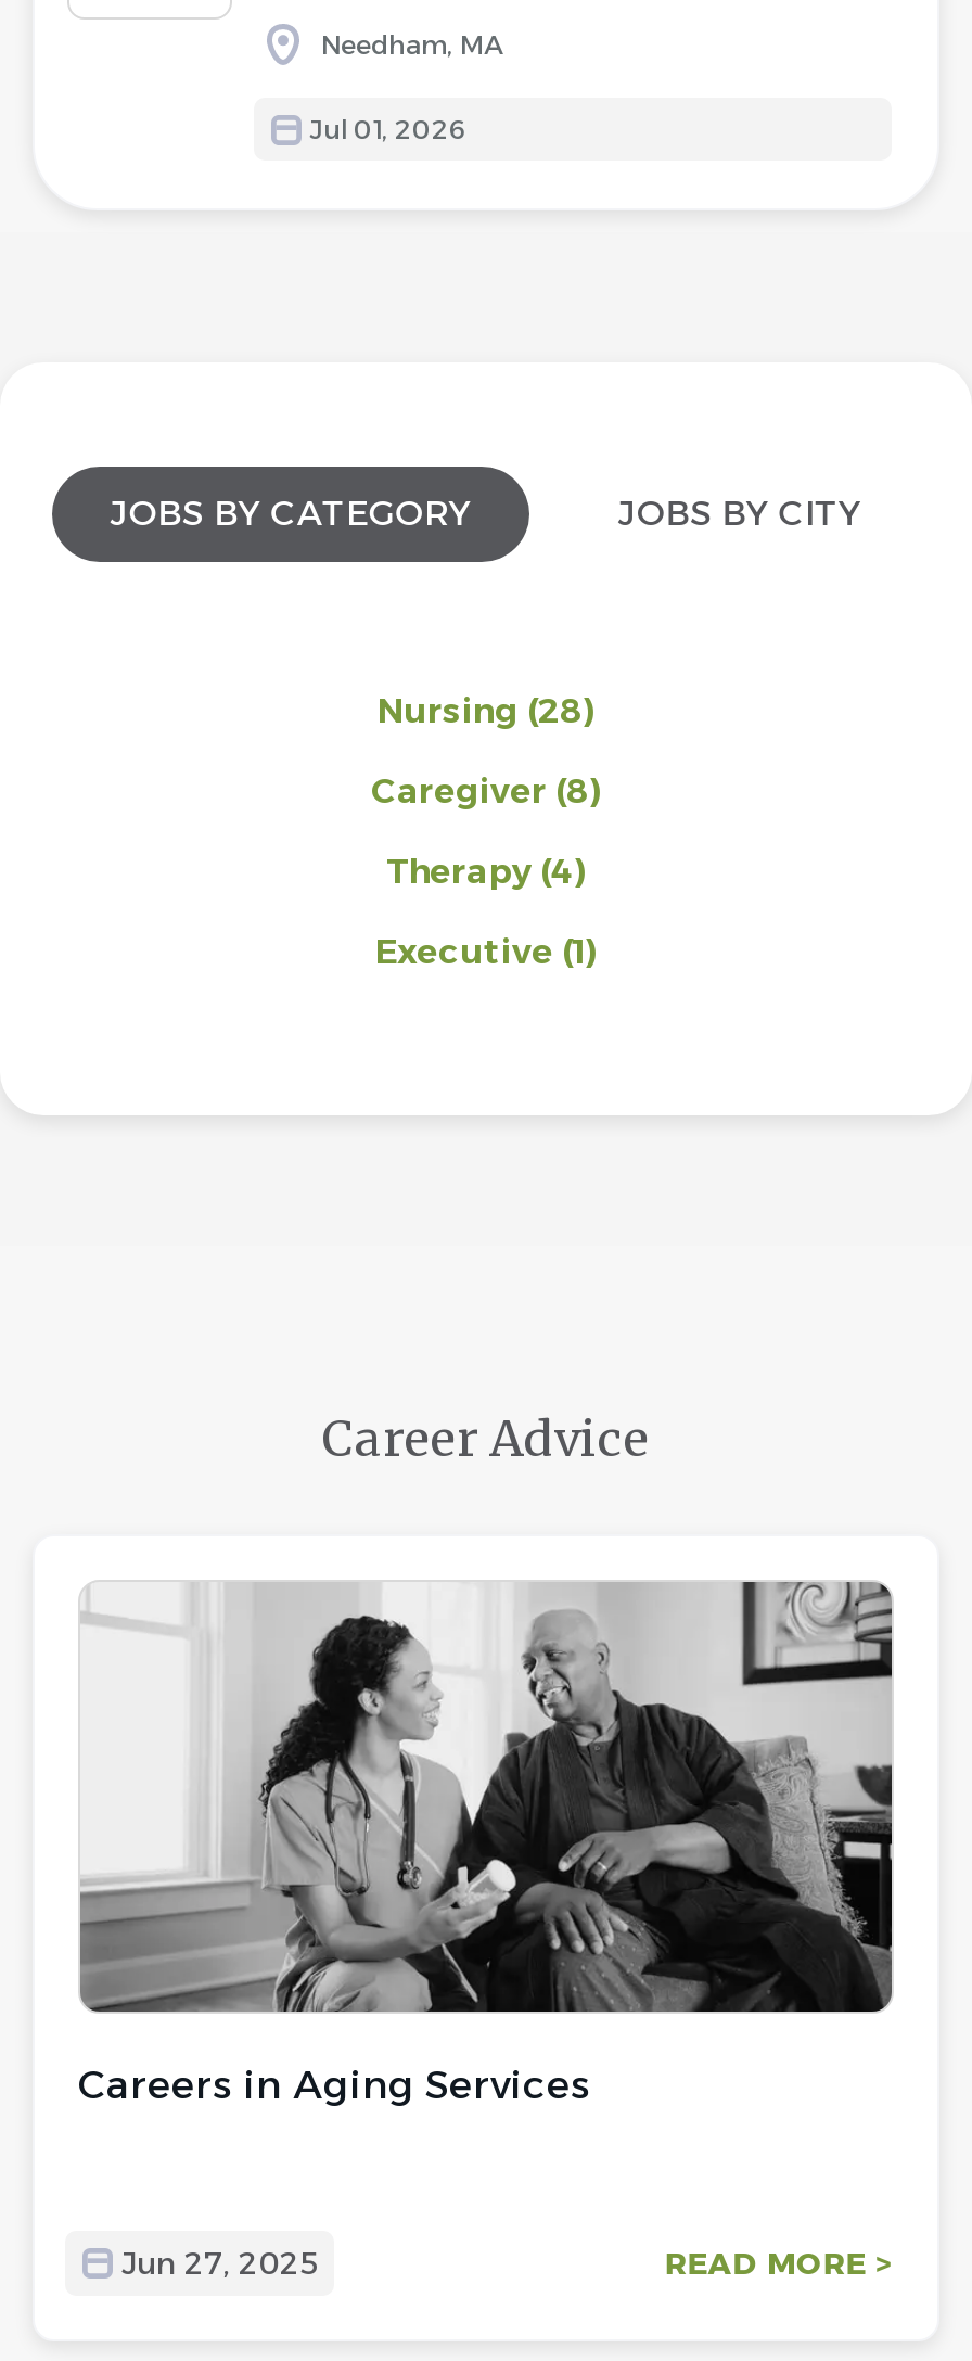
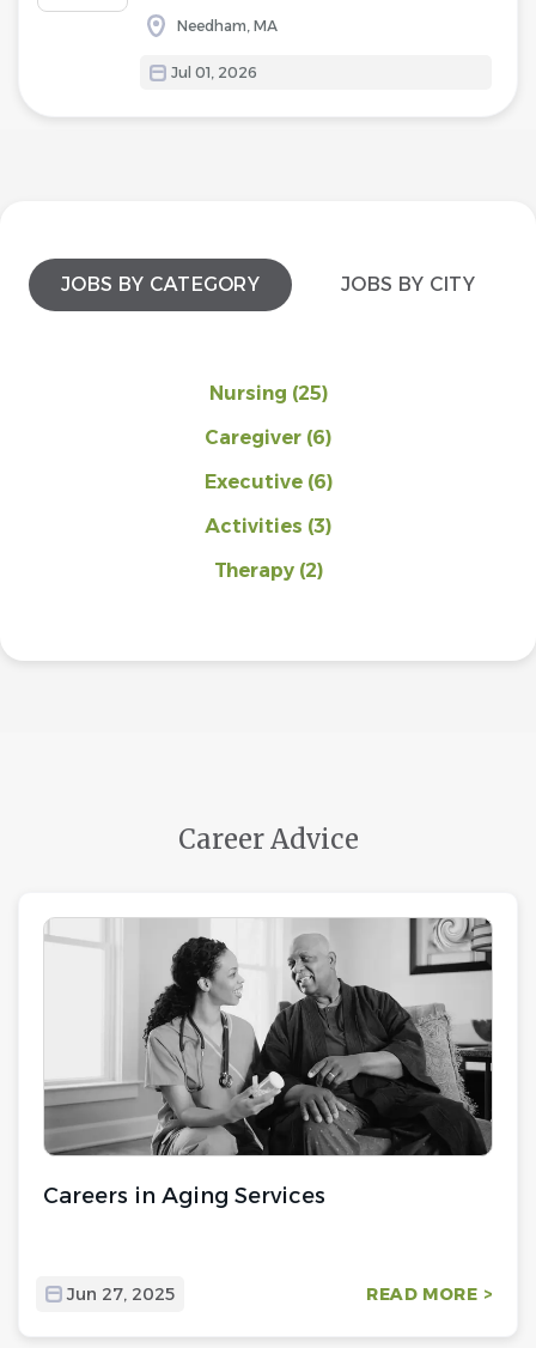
[371,690,601,972] Nursing (28) | Caregiver (8) | Therapy (4) | Executive (1) -> [204,382,332,582] Nursing (25) | Caregiver (6) | Executive (6) | Activities (3) | Therapy (2)

